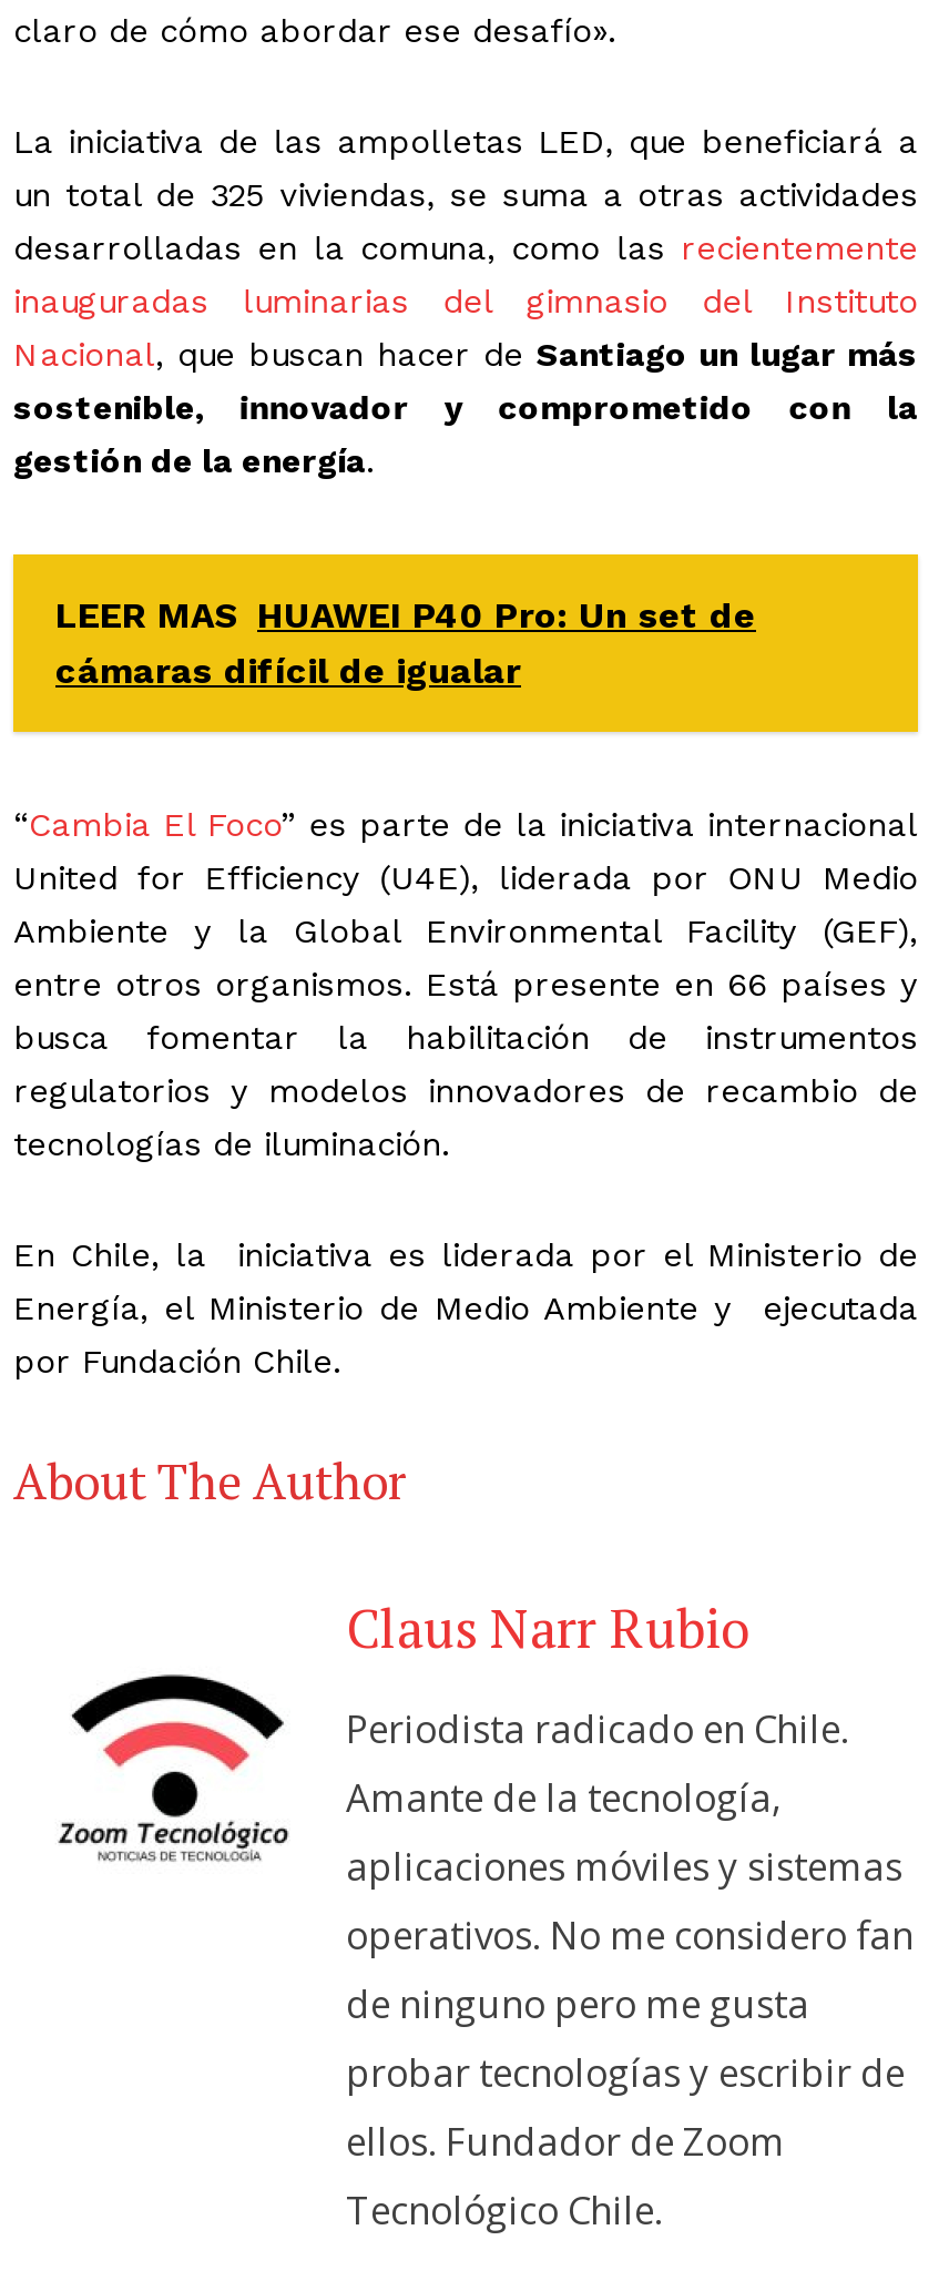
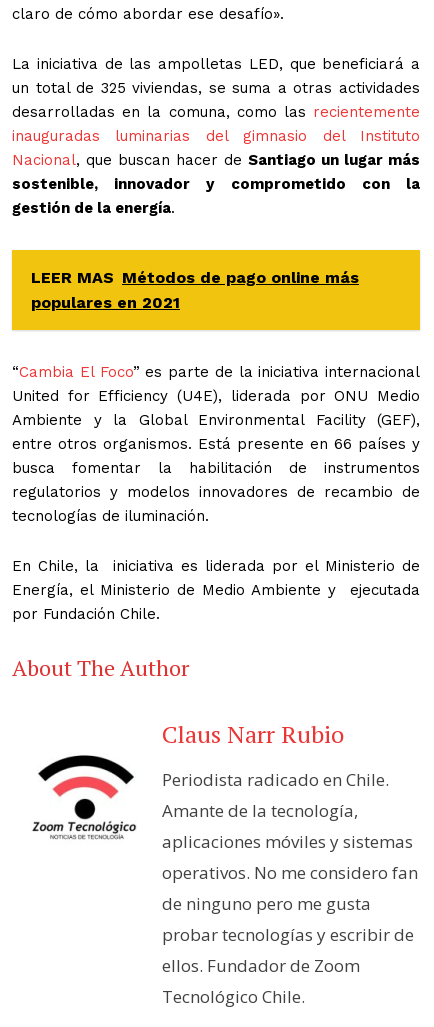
[55,594,756,691] LEER MAS HUAWEI P40 Pro: Un set de | cámaras difícil de igualar -> [31,268,359,312] LEER MAS Métodos de pago online más | populares en 2021

